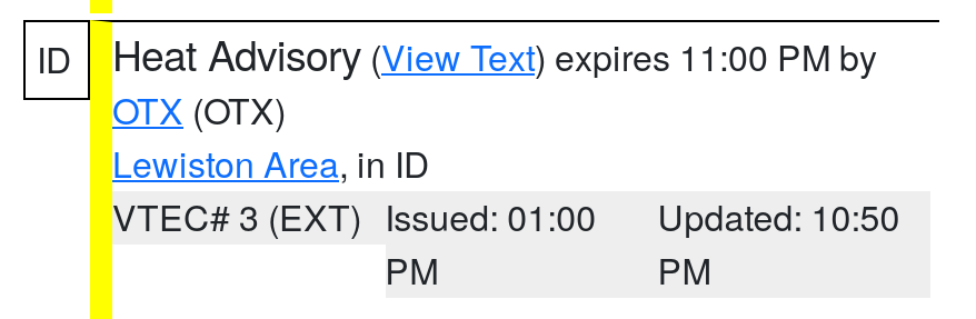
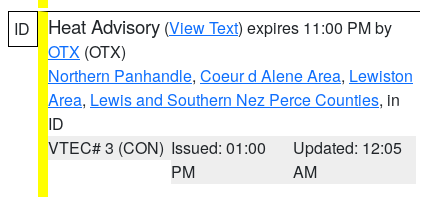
[112,138,596,242] Lewiston Area, in ID | VTEC# 3 (EXT) Issued: 01:00 -> [48,64,413,159] Northern Panhandle, Coeur d Alene Area, Lewiston | Area, Lewis and Southern Nez Perce Counties, in | ID | VTEC# 3 (CON) Issued: 01:00
[657,191,900,296] Updated: 10:50 | PM -> [293,136,402,183] Updated: 12:05 | AM

